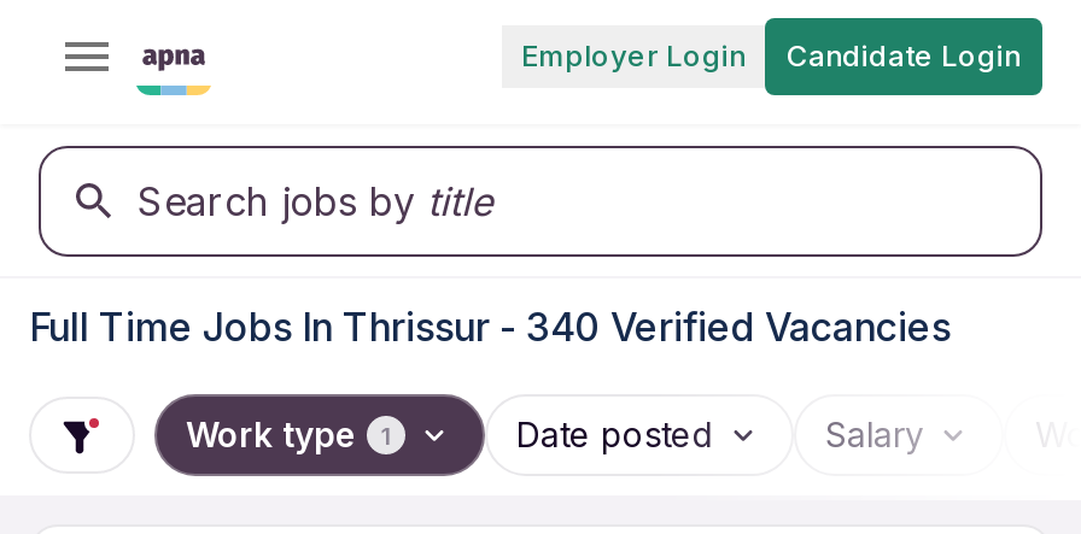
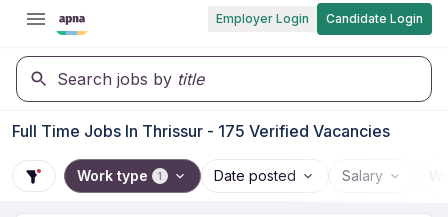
[29,303,951,351] Full Time Jobs In Thrissur - 340 Verified Vacancies -> [12,121,390,141] Full Time Jobs In Thrissur - 175 Verified Vacancies

